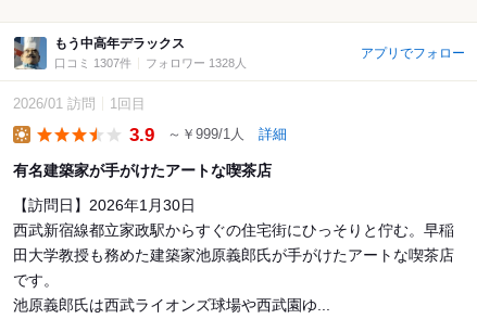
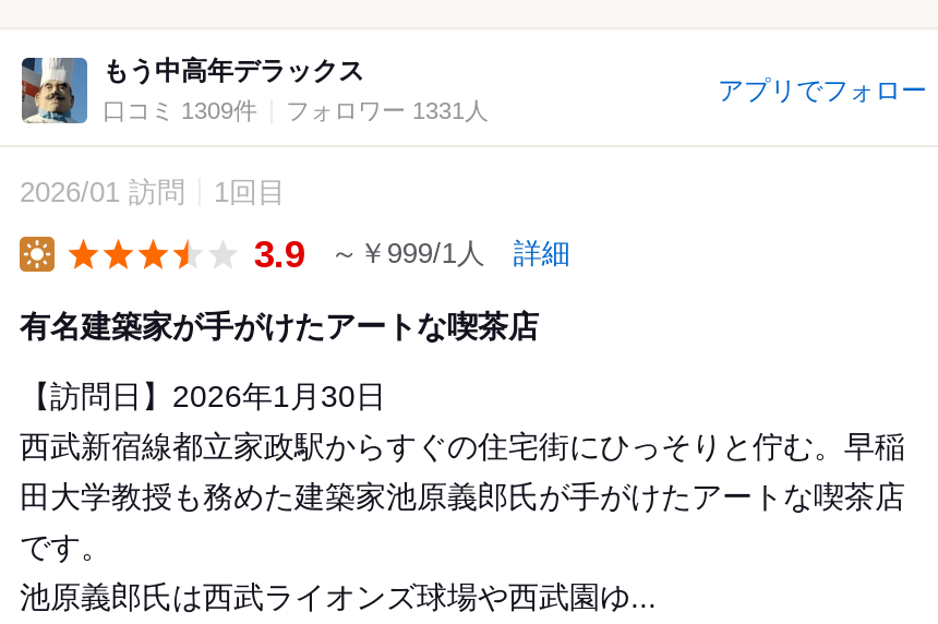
[54,56,131,69] 口コミ 1307件 -> [103,97,257,123] 口コミ 1309件
[146,56,247,69] フォロワー 1328人 -> [286,97,489,123] フォロワー 1331人

